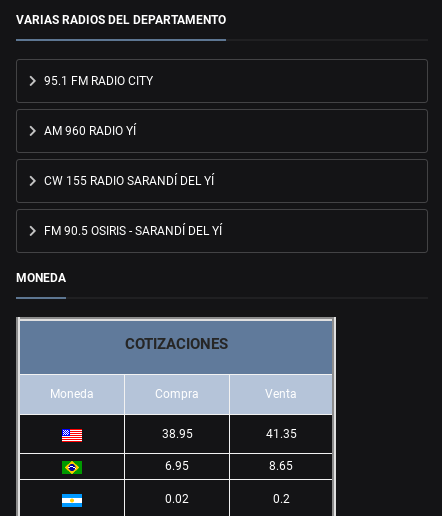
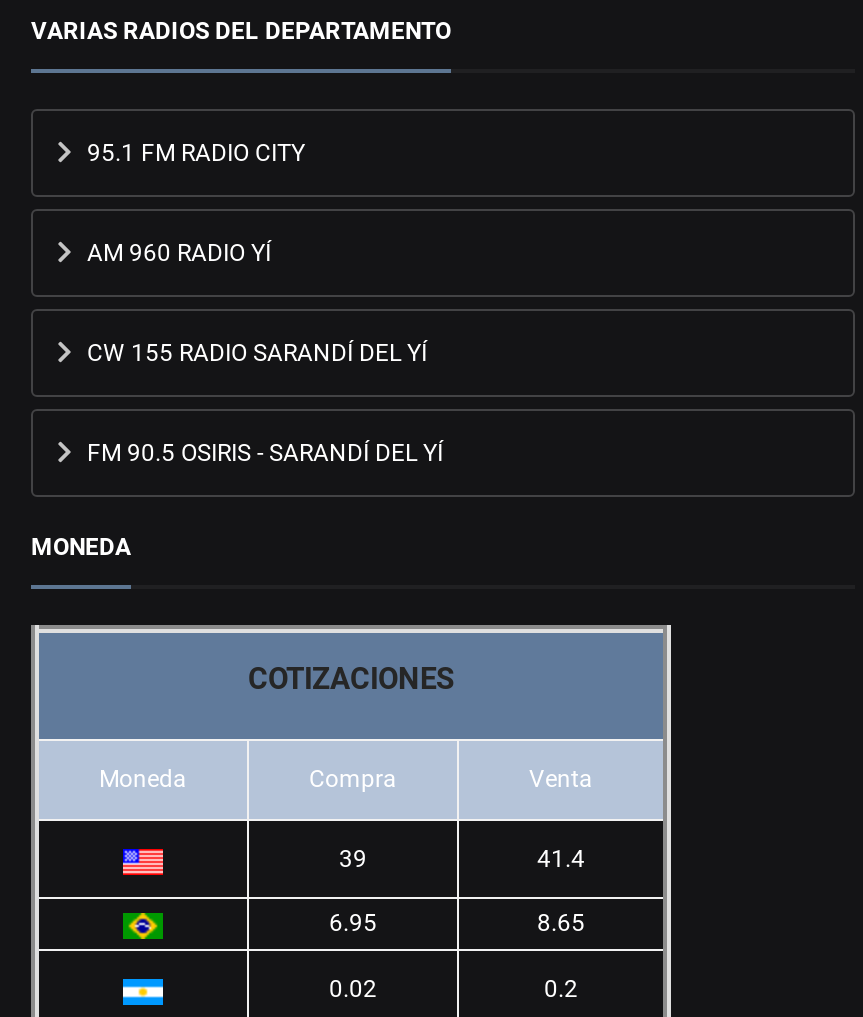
[161,427,192,441] 38.95 -> [339,845,367,873] 39
[265,427,296,441] 41.35 -> [537,845,585,873] 41.4

